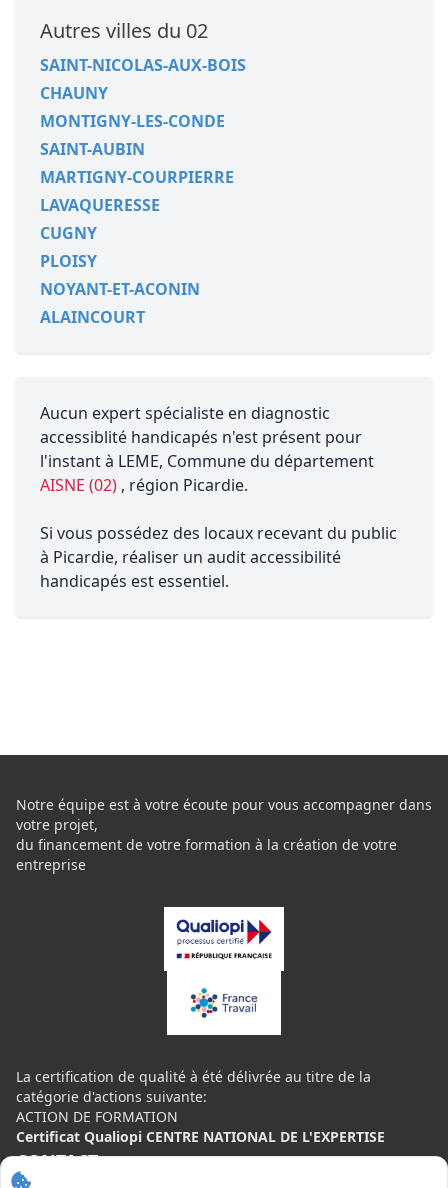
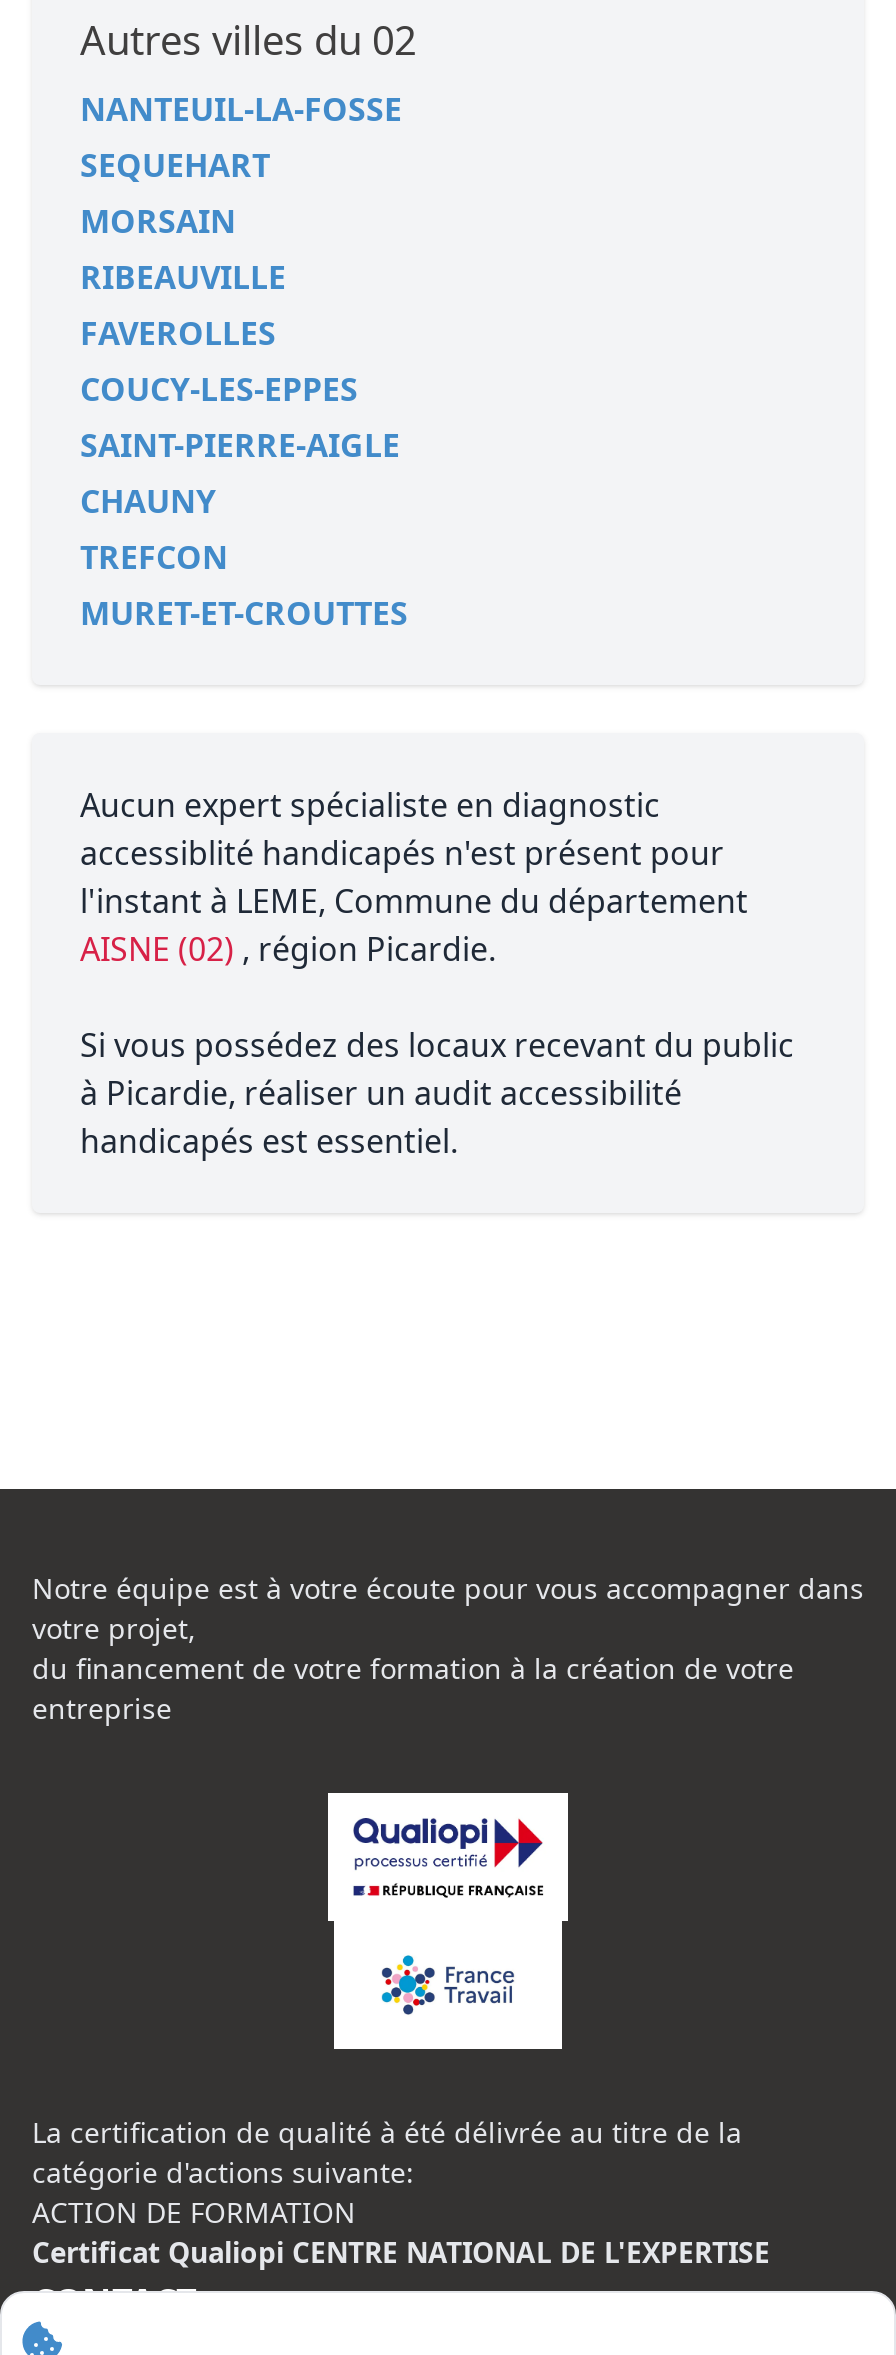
[40,54,246,76] SAINT-NICOLAS-AUX-BOIS -> [80,87,402,467] NANTEUIL-LA-FOSSE | SEQUEHART | MORSAIN | RIBEAUVILLE | FAVEROLLES | COUCY-LES-EPPES | SAINT-PIERRE-AIGLE
moved [40,82,108,104] -> [80,479,216,523]: CHAUNY
[40,110,234,328] MONTIGNY-LES-CONDE | SAINT-AUBIN | MARTIGNY-COURPIERRE | LAVAQUERESSE | CUGNY | PLOISY | NOYANT-ET-ACONIN | ALAINCOURT -> [80,535,408,635] TREFCON | MURET-ET-CROUTTES

